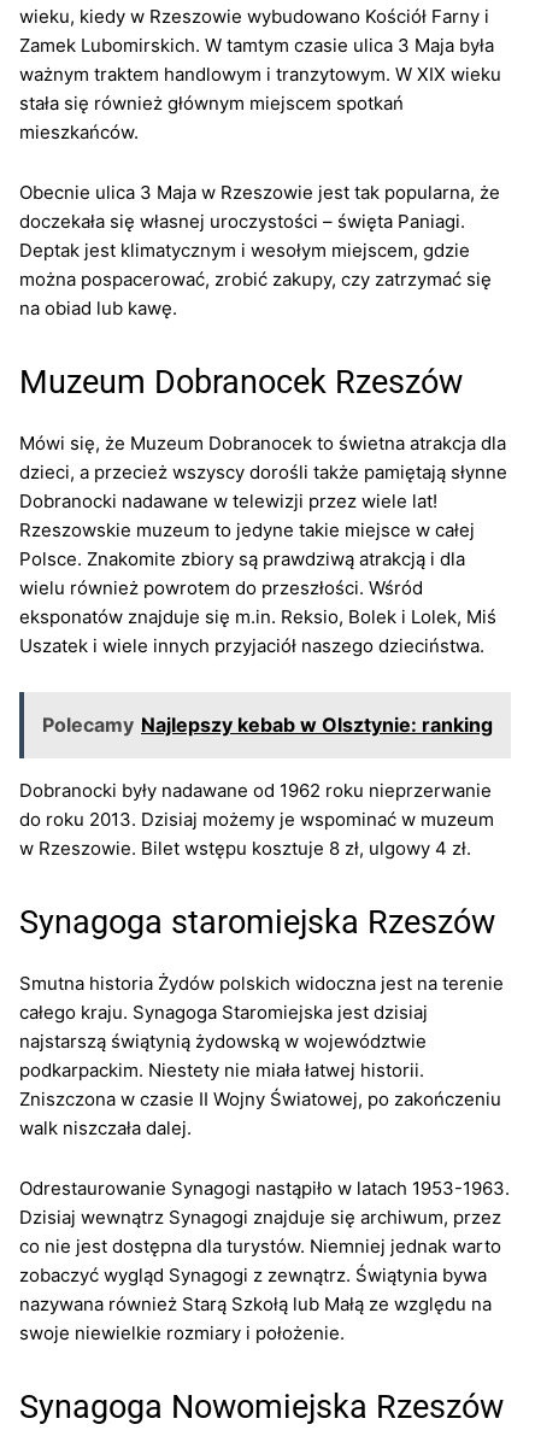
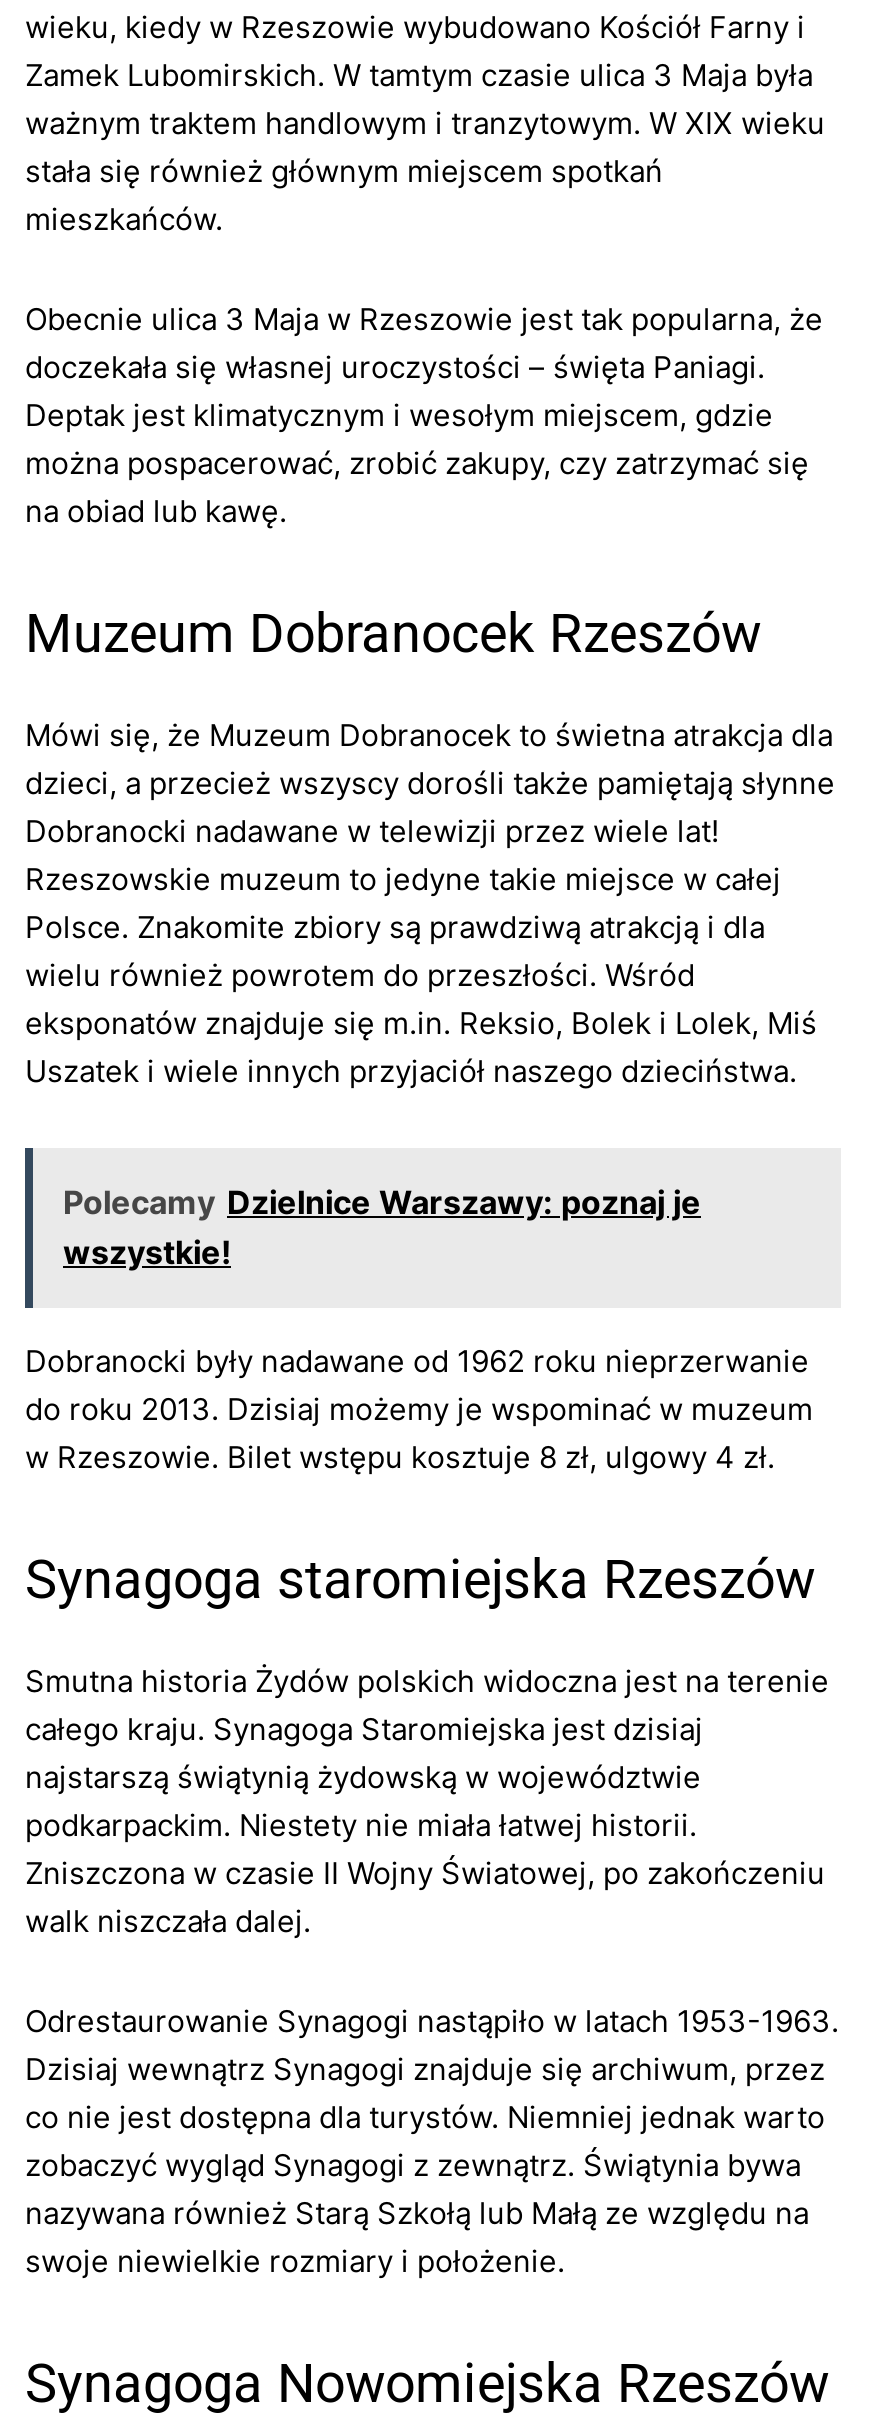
[42,713,493,737] Polecamy Najlepszy kebab w Olsztynie: ranking -> [63,1183,701,1273] Polecamy Dzielnice Warszawy: poznaj je | wszystkie!

